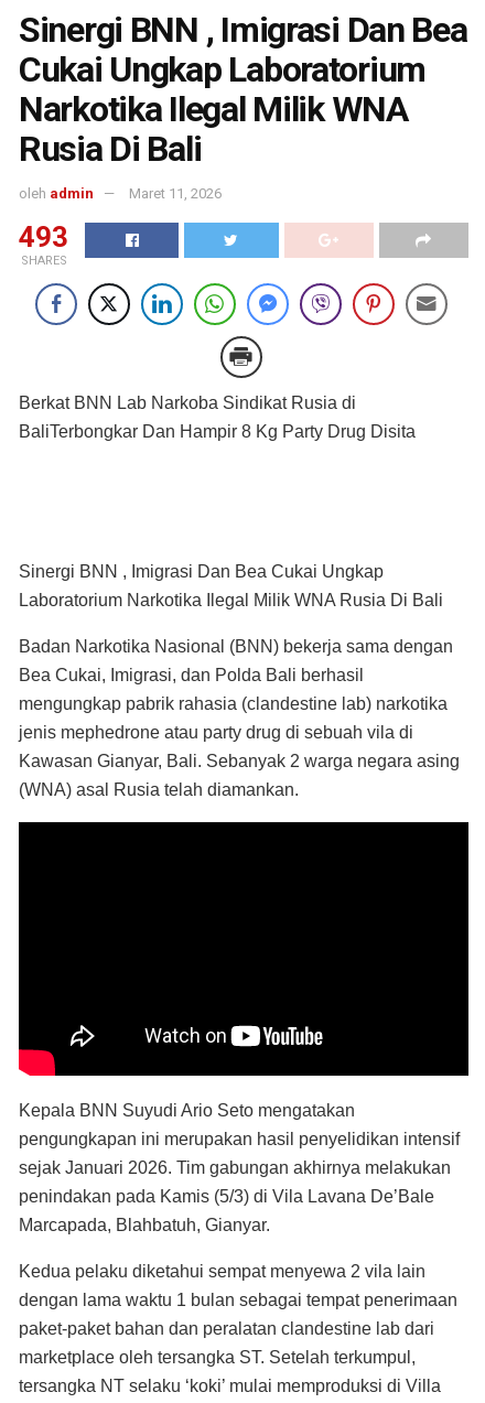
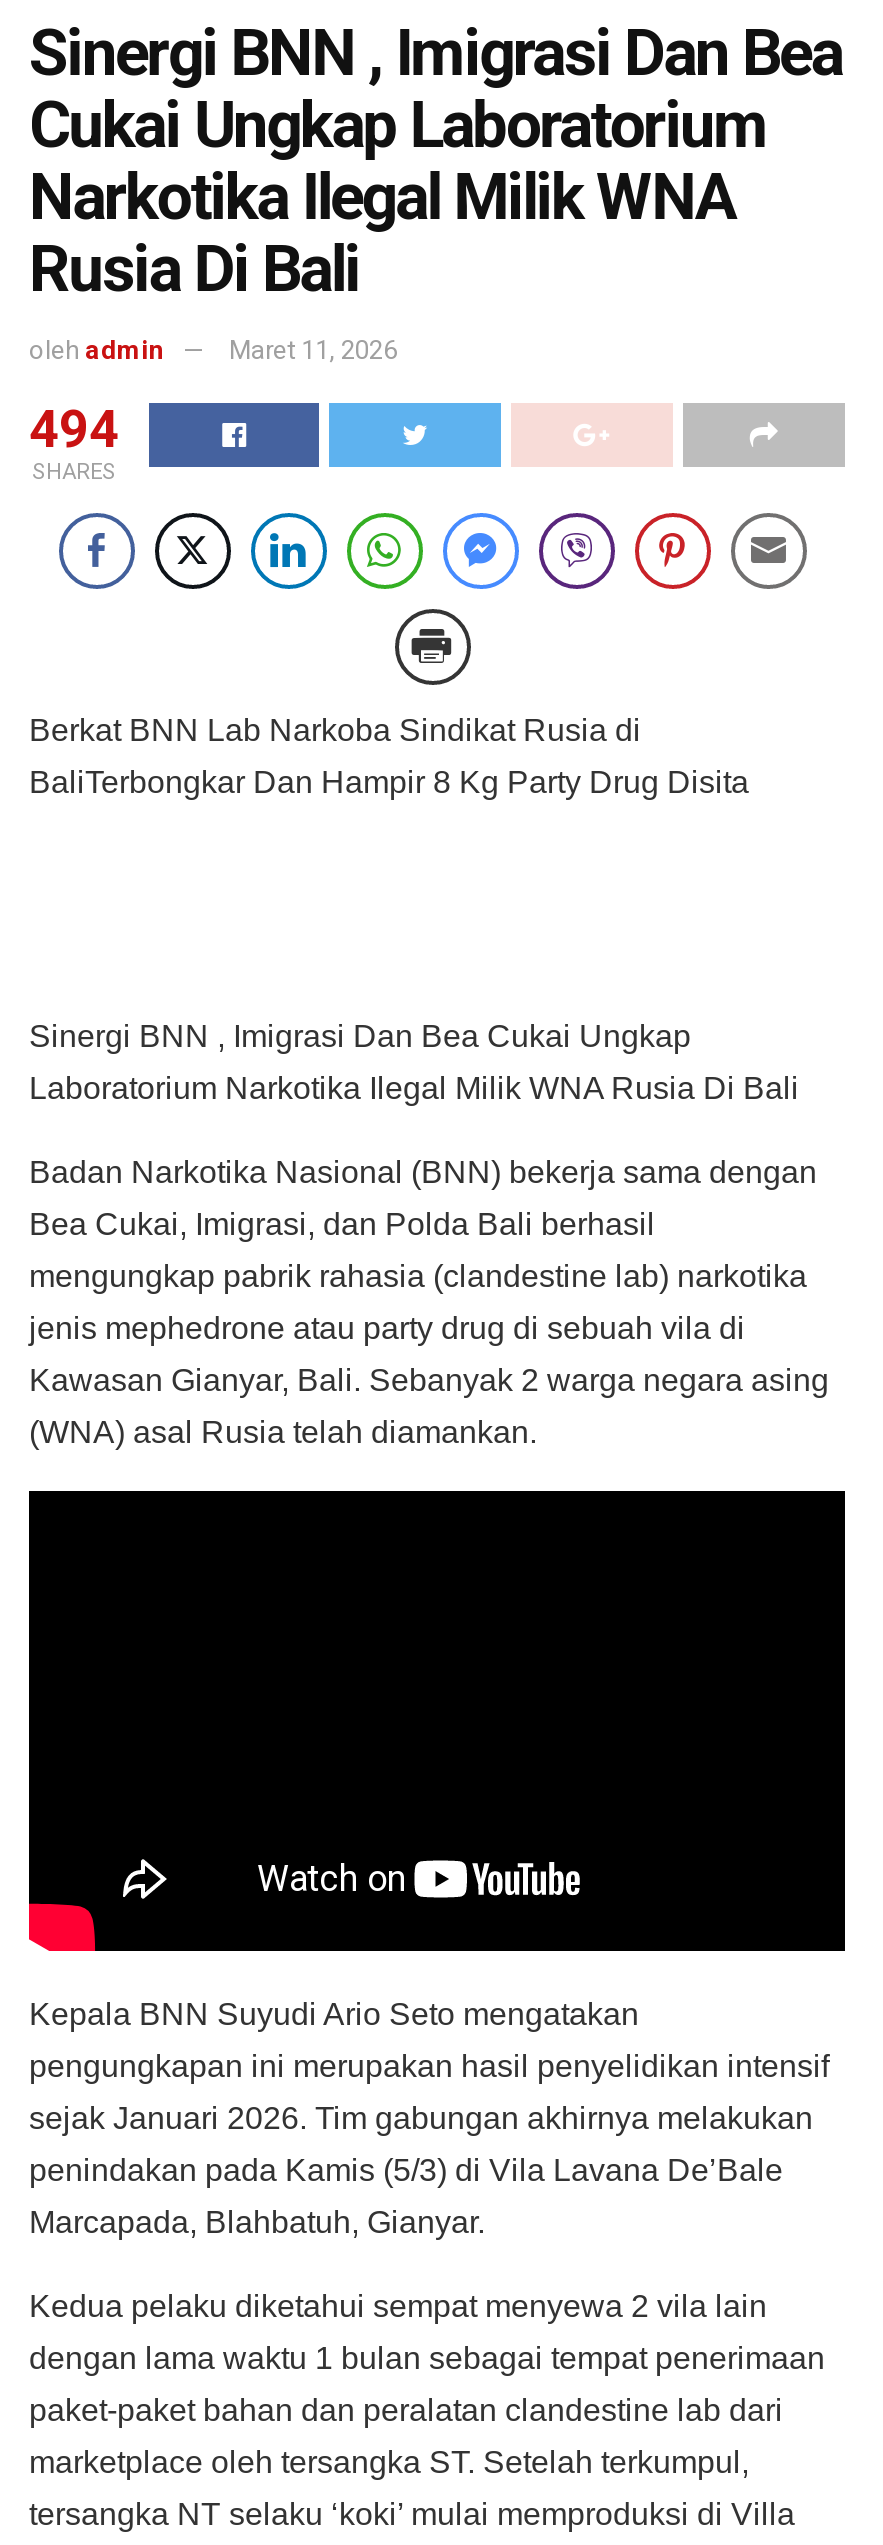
[19,221,68,254] 493 -> [29,400,119,460] 494

